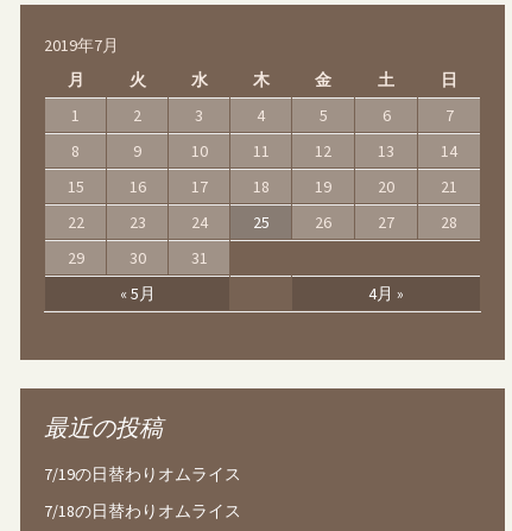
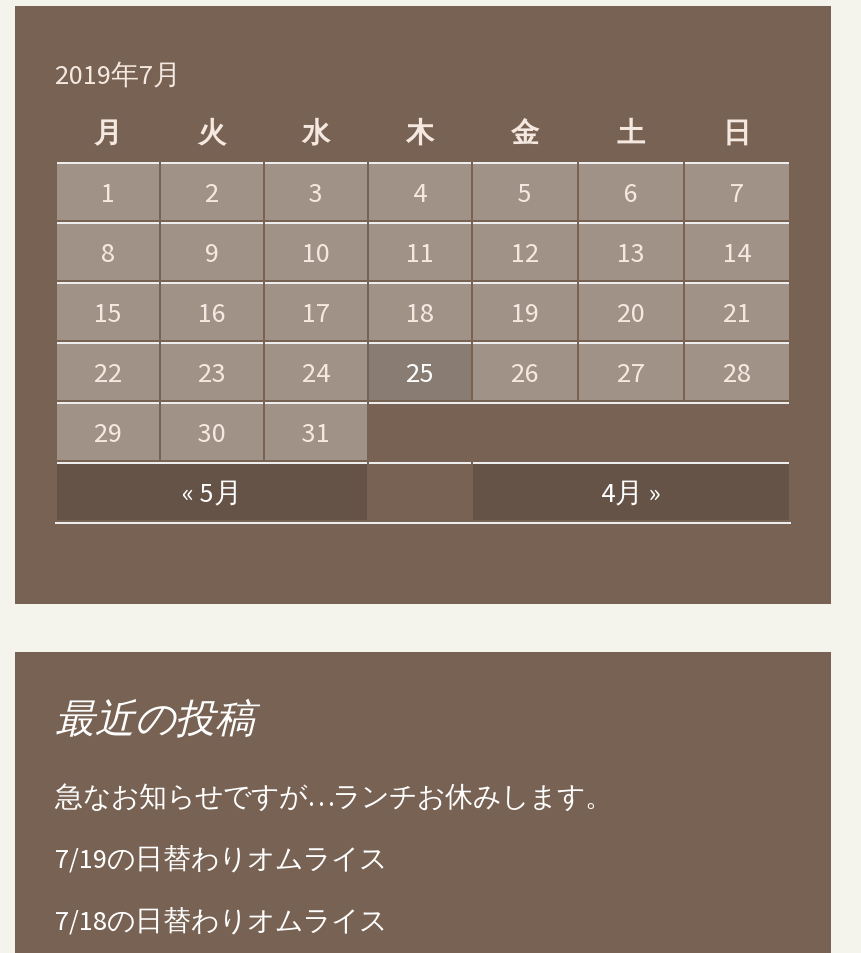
none -> [55,778,613,814] 急なお知らせですが…ランチお休みします。

